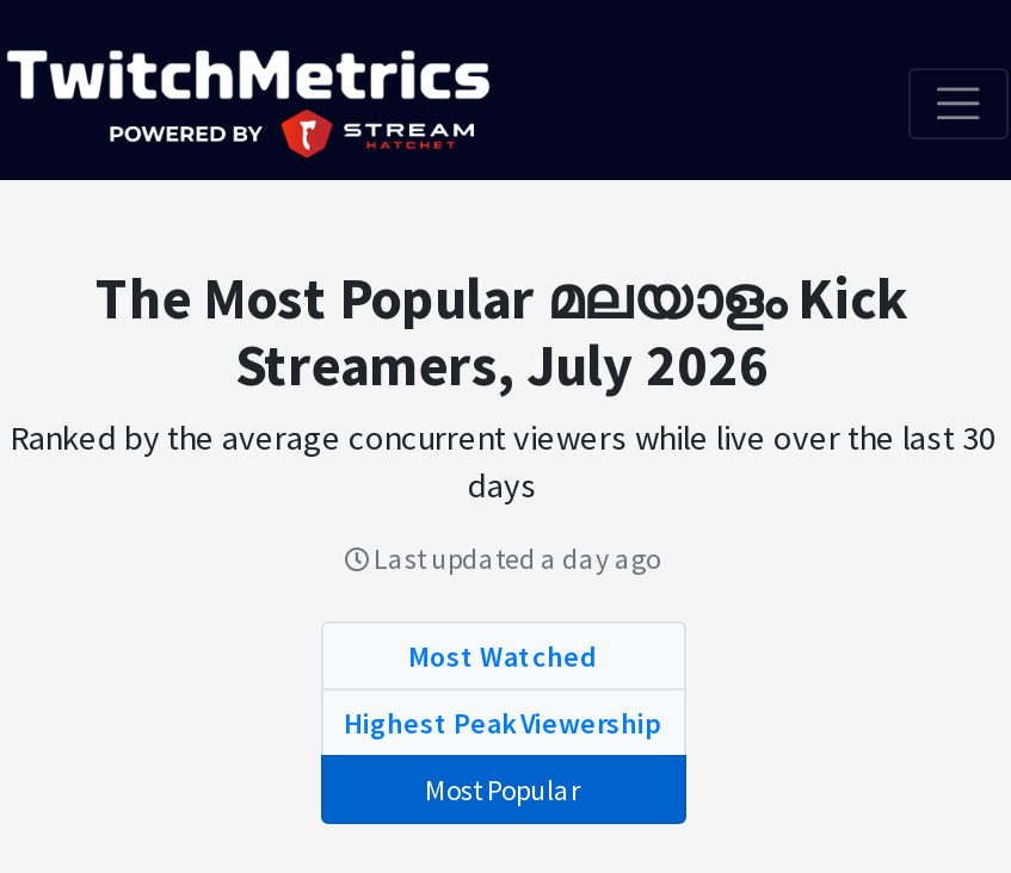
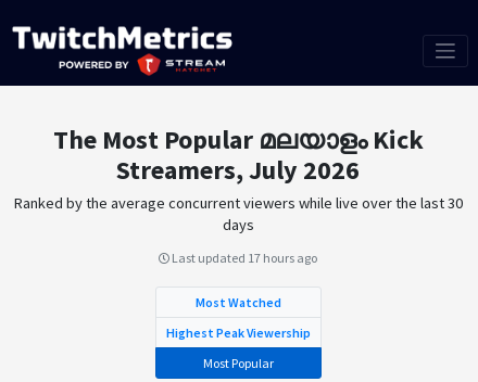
[369,540,660,576] Last updated a day ago -> [169,250,317,266] Last updated 17 hours ago

